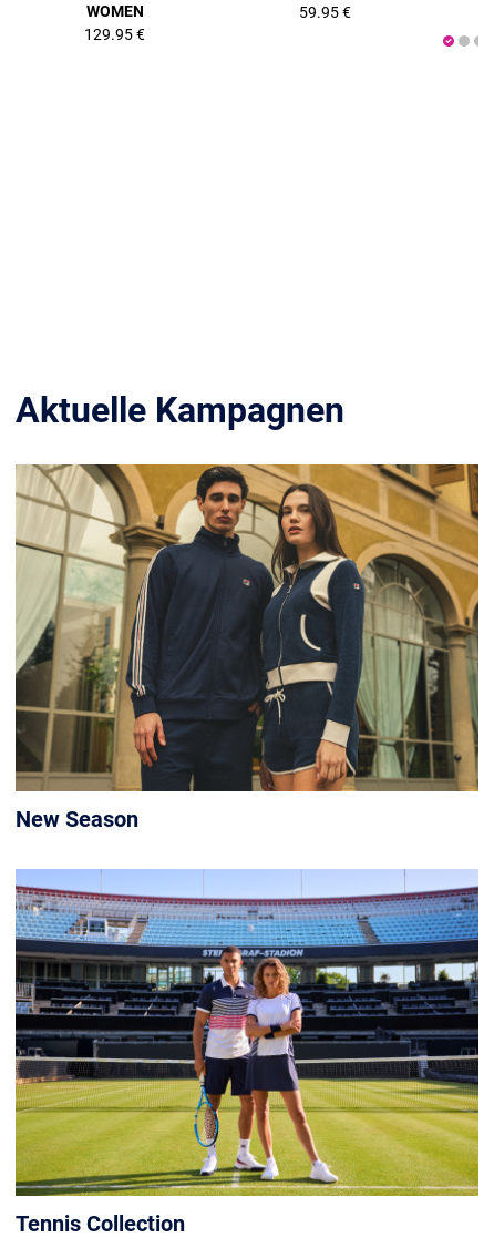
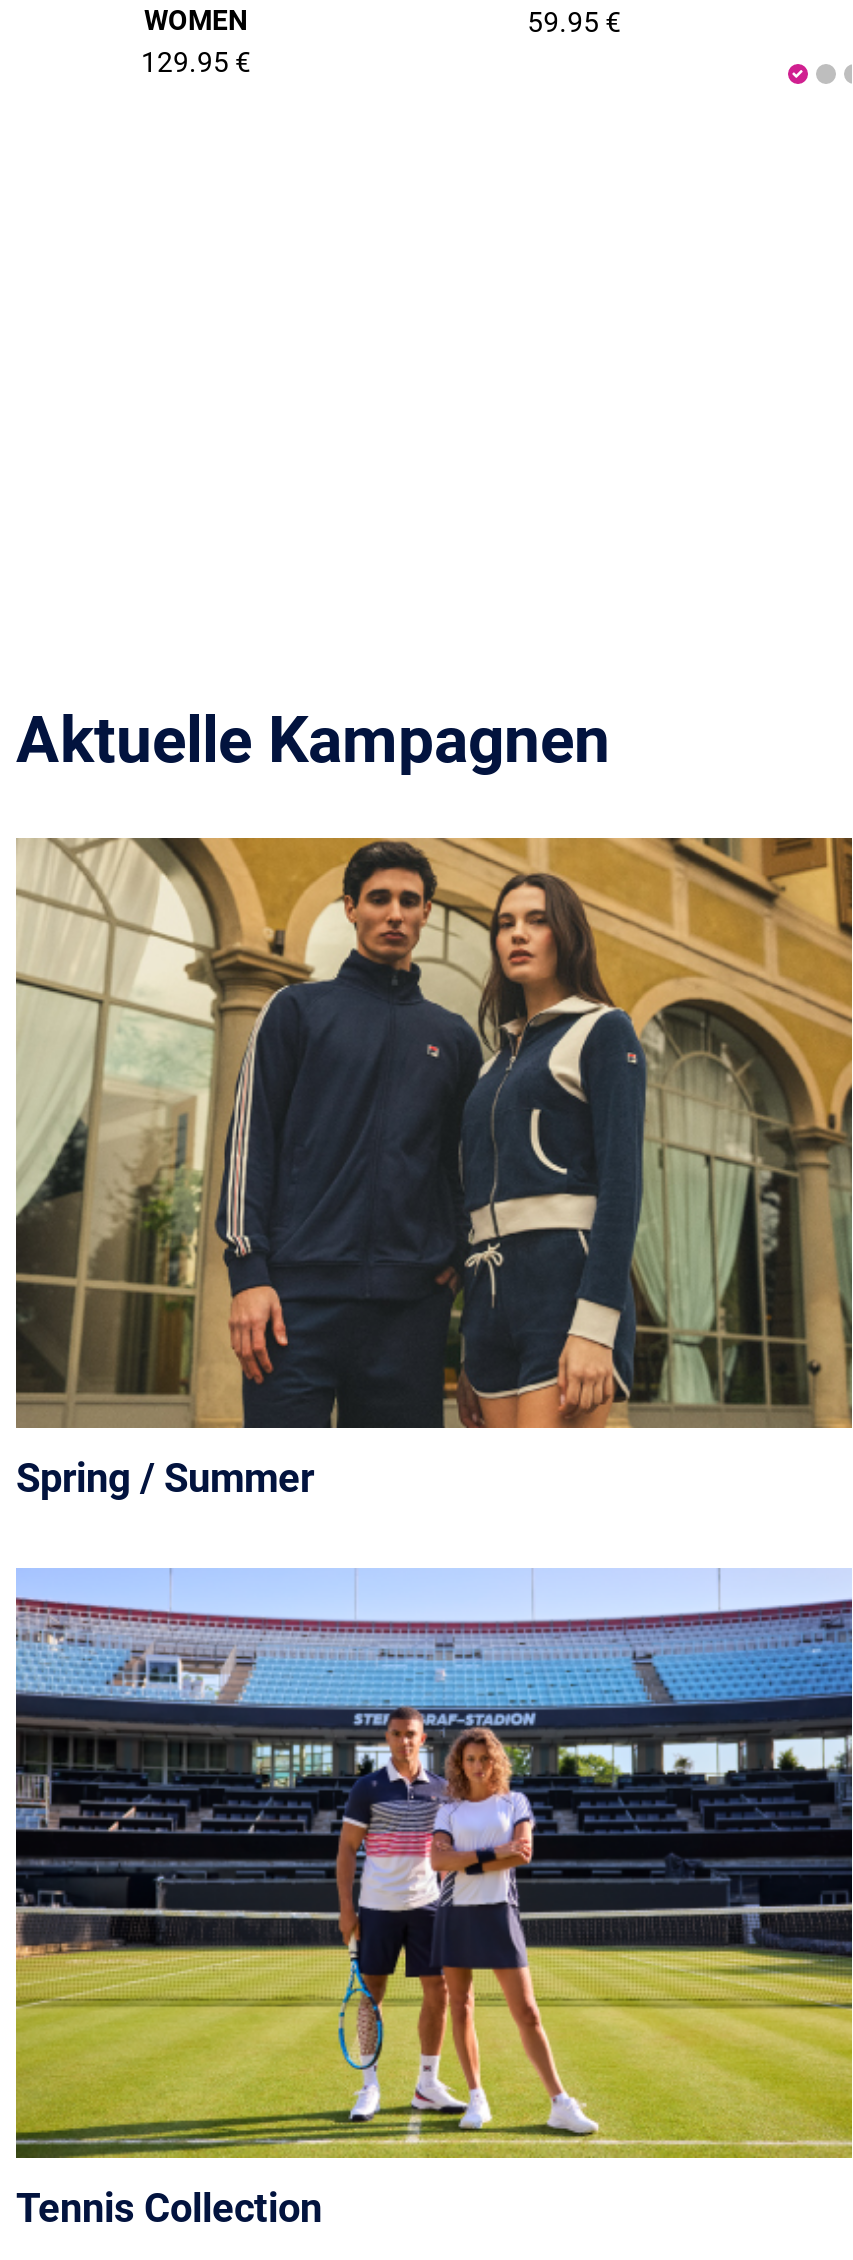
[16,806,138,832] New Season -> [16,1454,314,1502] Spring / Summer

